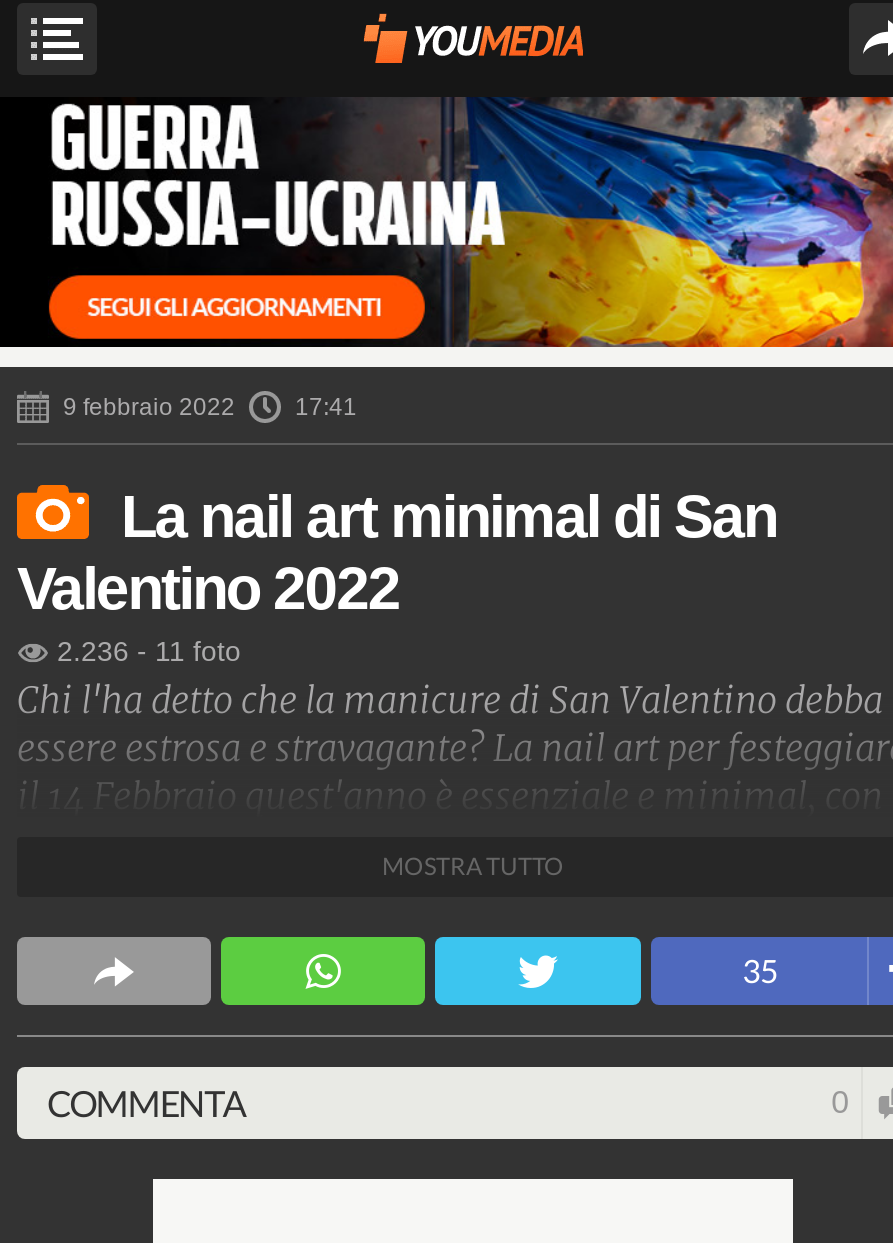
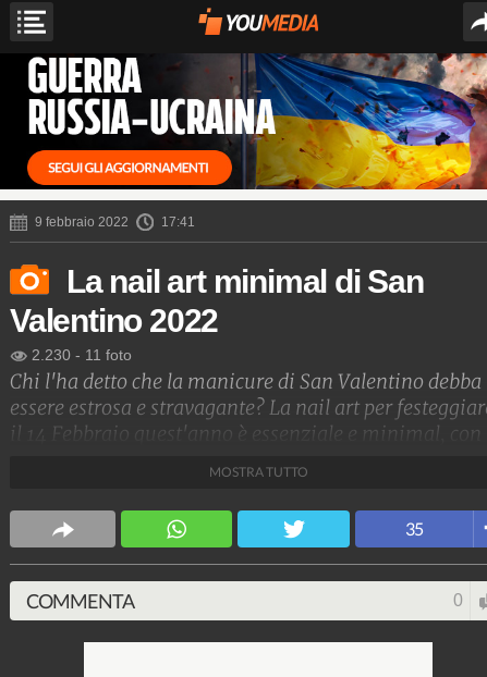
[57,635,241,667] 2.236 - 11 foto -> [32,346,132,363] 2.230 - 11 foto

